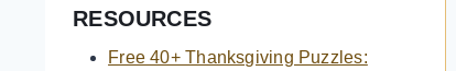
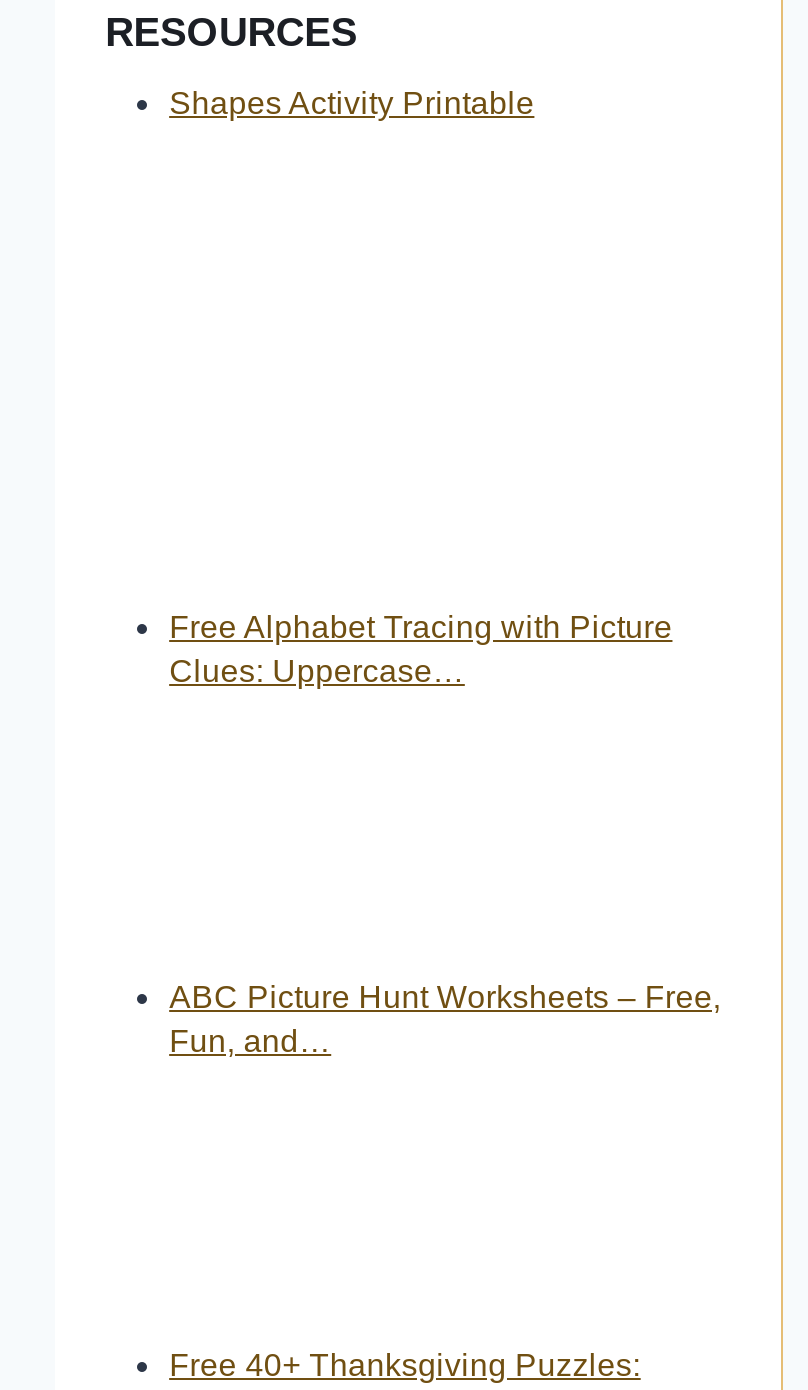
none -> [169,86,534,120] Shapes Activity Printable
none -> [169,610,672,688] Free Alphabet Tracing with Picture | Clues: Uppercase…
none -> [169,979,721,1057] ABC Picture Hunt Worksheets – Free, | Fun, and…

